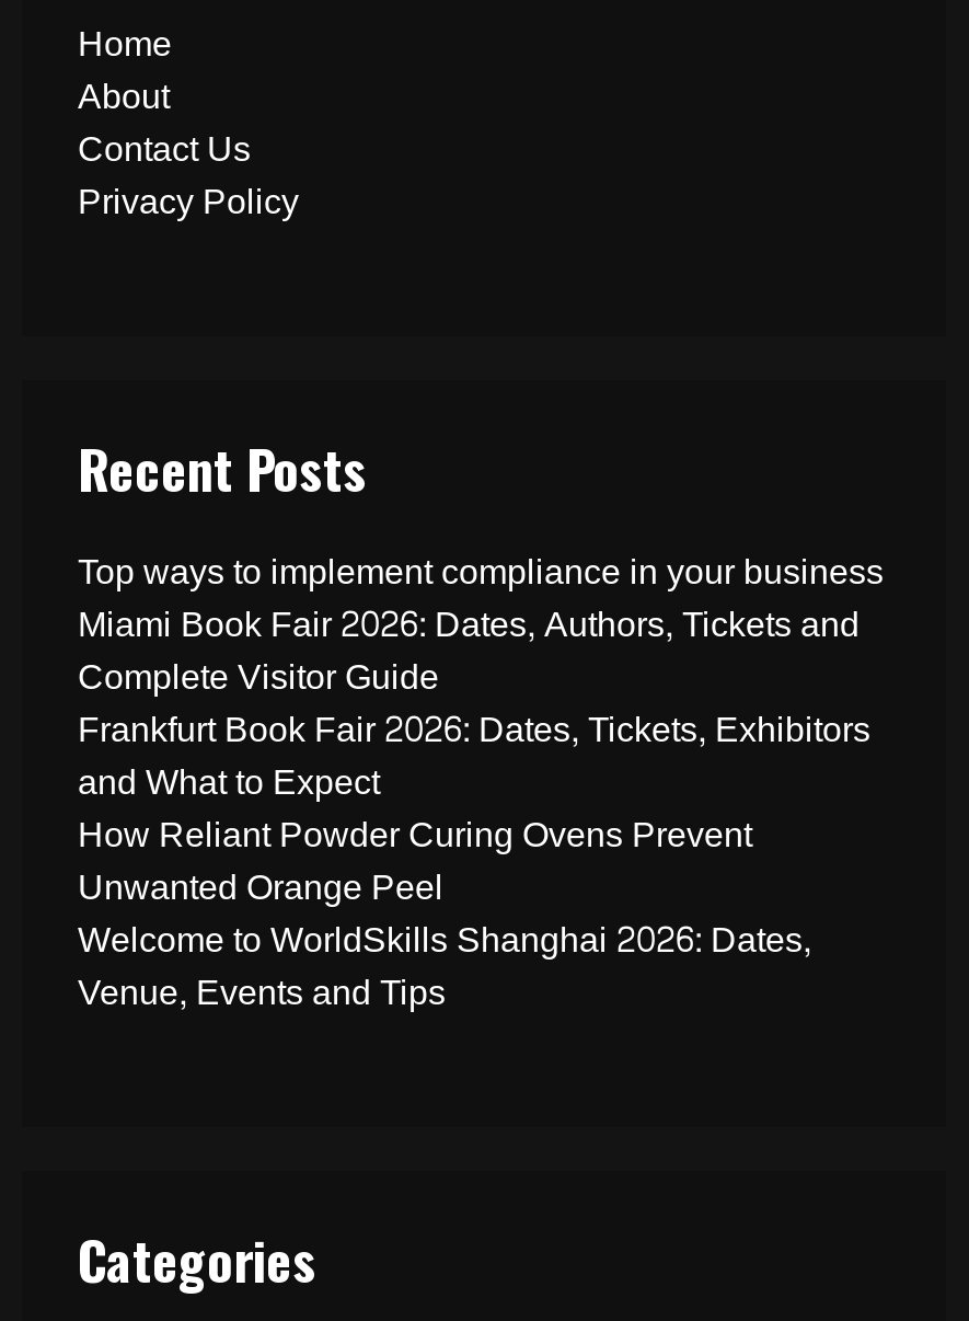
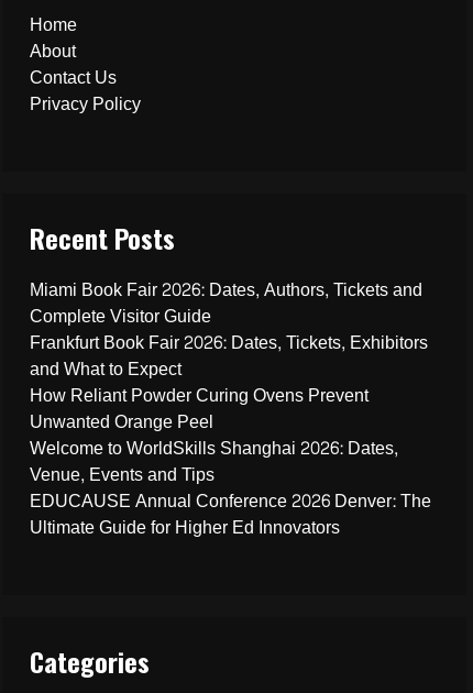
[78,539,883,603] Top ways to implement compliance in your business -> none
moved [78,592,870,1023] -> [30,273,428,490]: Miami Book Fair 2026: Dates, Authors, Tickets and | Complete Visitor Guide | Frankfurt Book Fair 2026: Dates, Tickets, Exhibitors | and What to Expect | How Reliant Powder Curing Ovens Prevent | Unwanted Orange Peel | Welcome to WorldSkills Shanghai 2026: Dates, | Venue, Events and Tips
none -> [30,485,432,543] EDUCAUSE Annual Conference 2026 Denver: The | Ultimate Guide for Higher Ed Innovators

